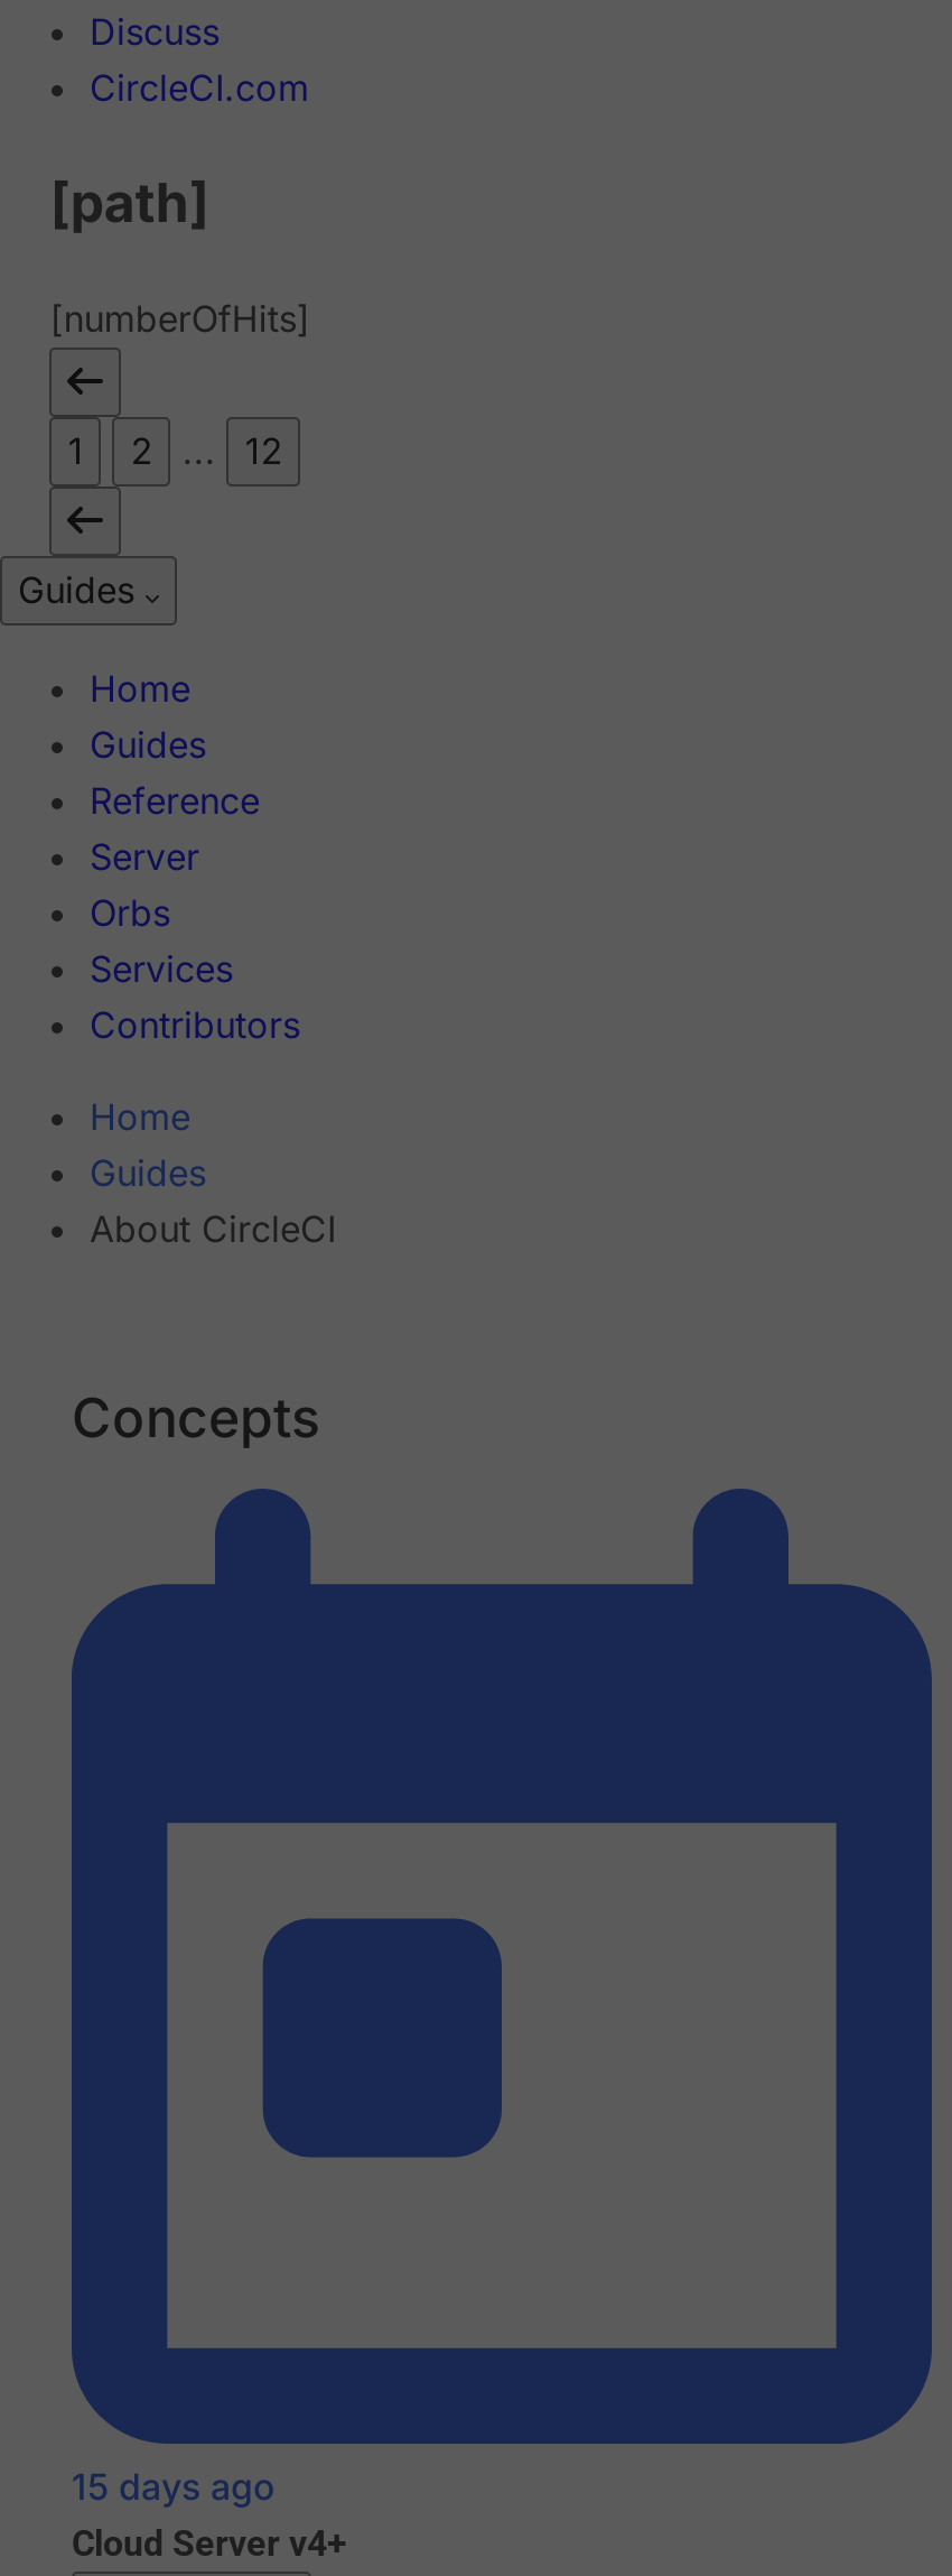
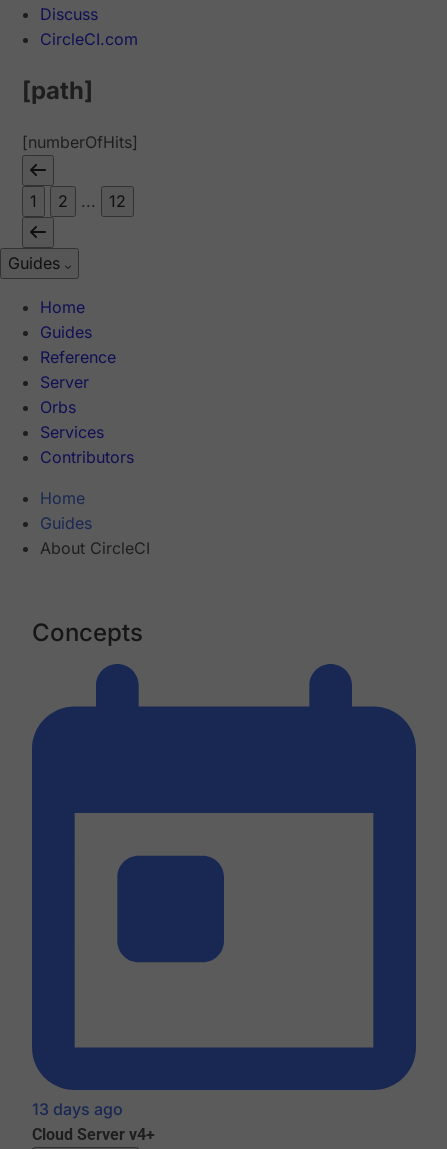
[72,2465,276,2510] 15 days ago -> [32,1099,123,1119] 13 days ago

